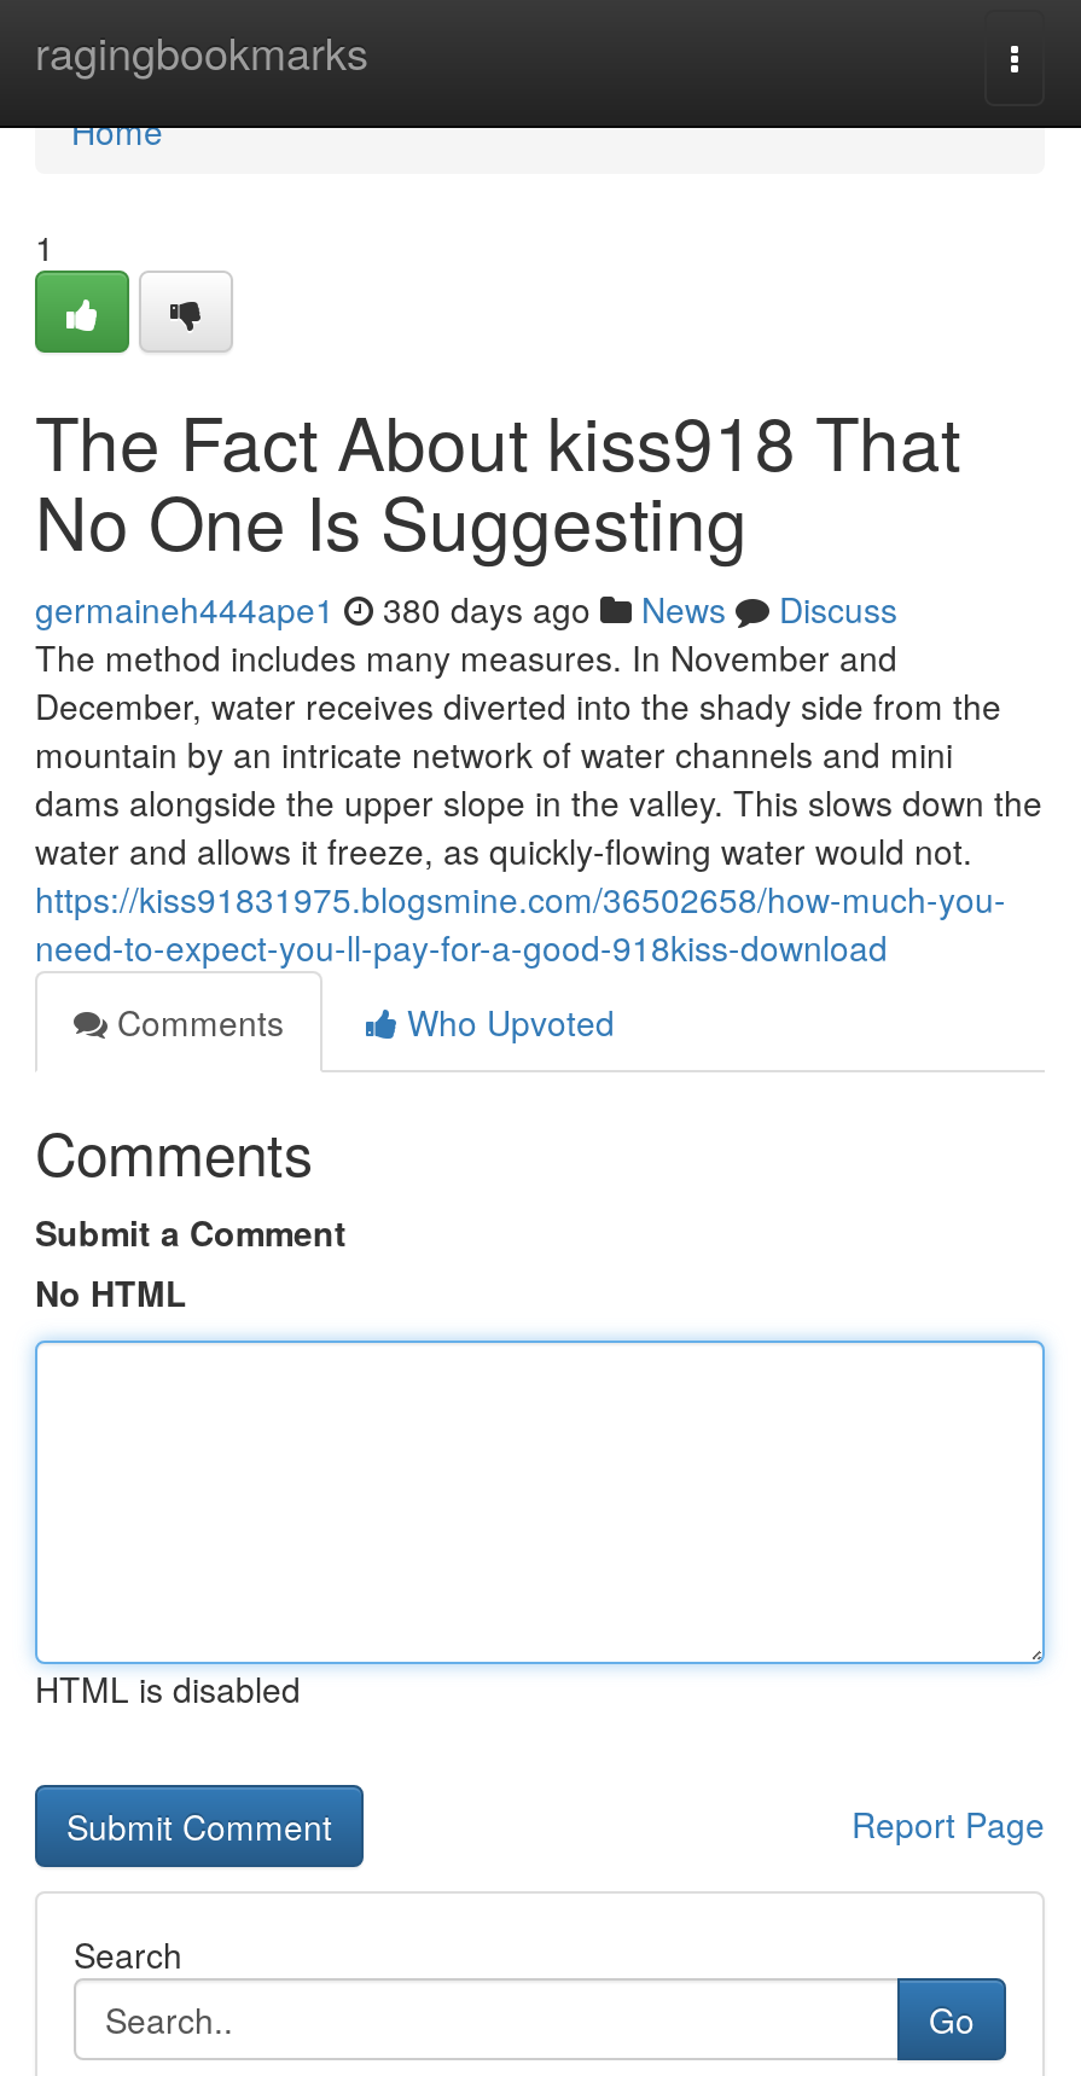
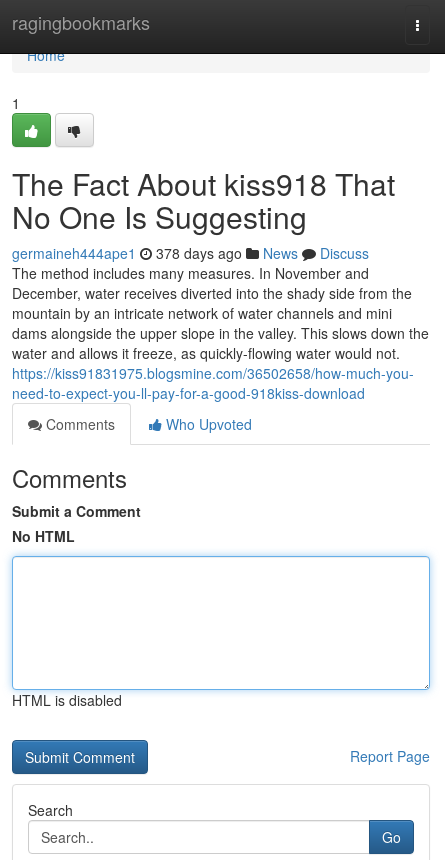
[35,585,897,633] germaineh444ape1 380 days ago News Discuss -> [12,243,369,263] germaineh444ape1 378 days ago News Discuss

